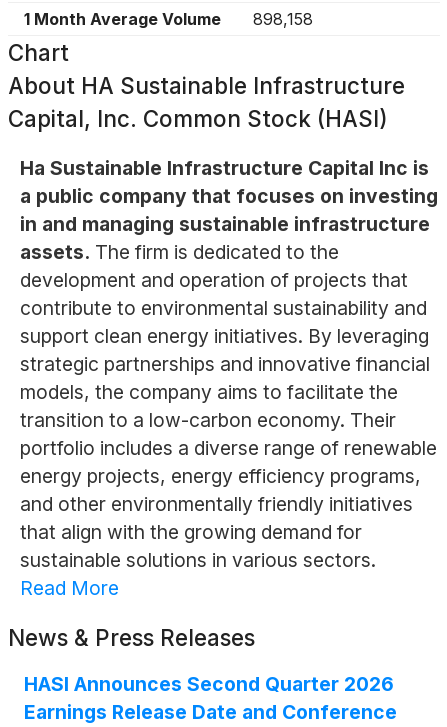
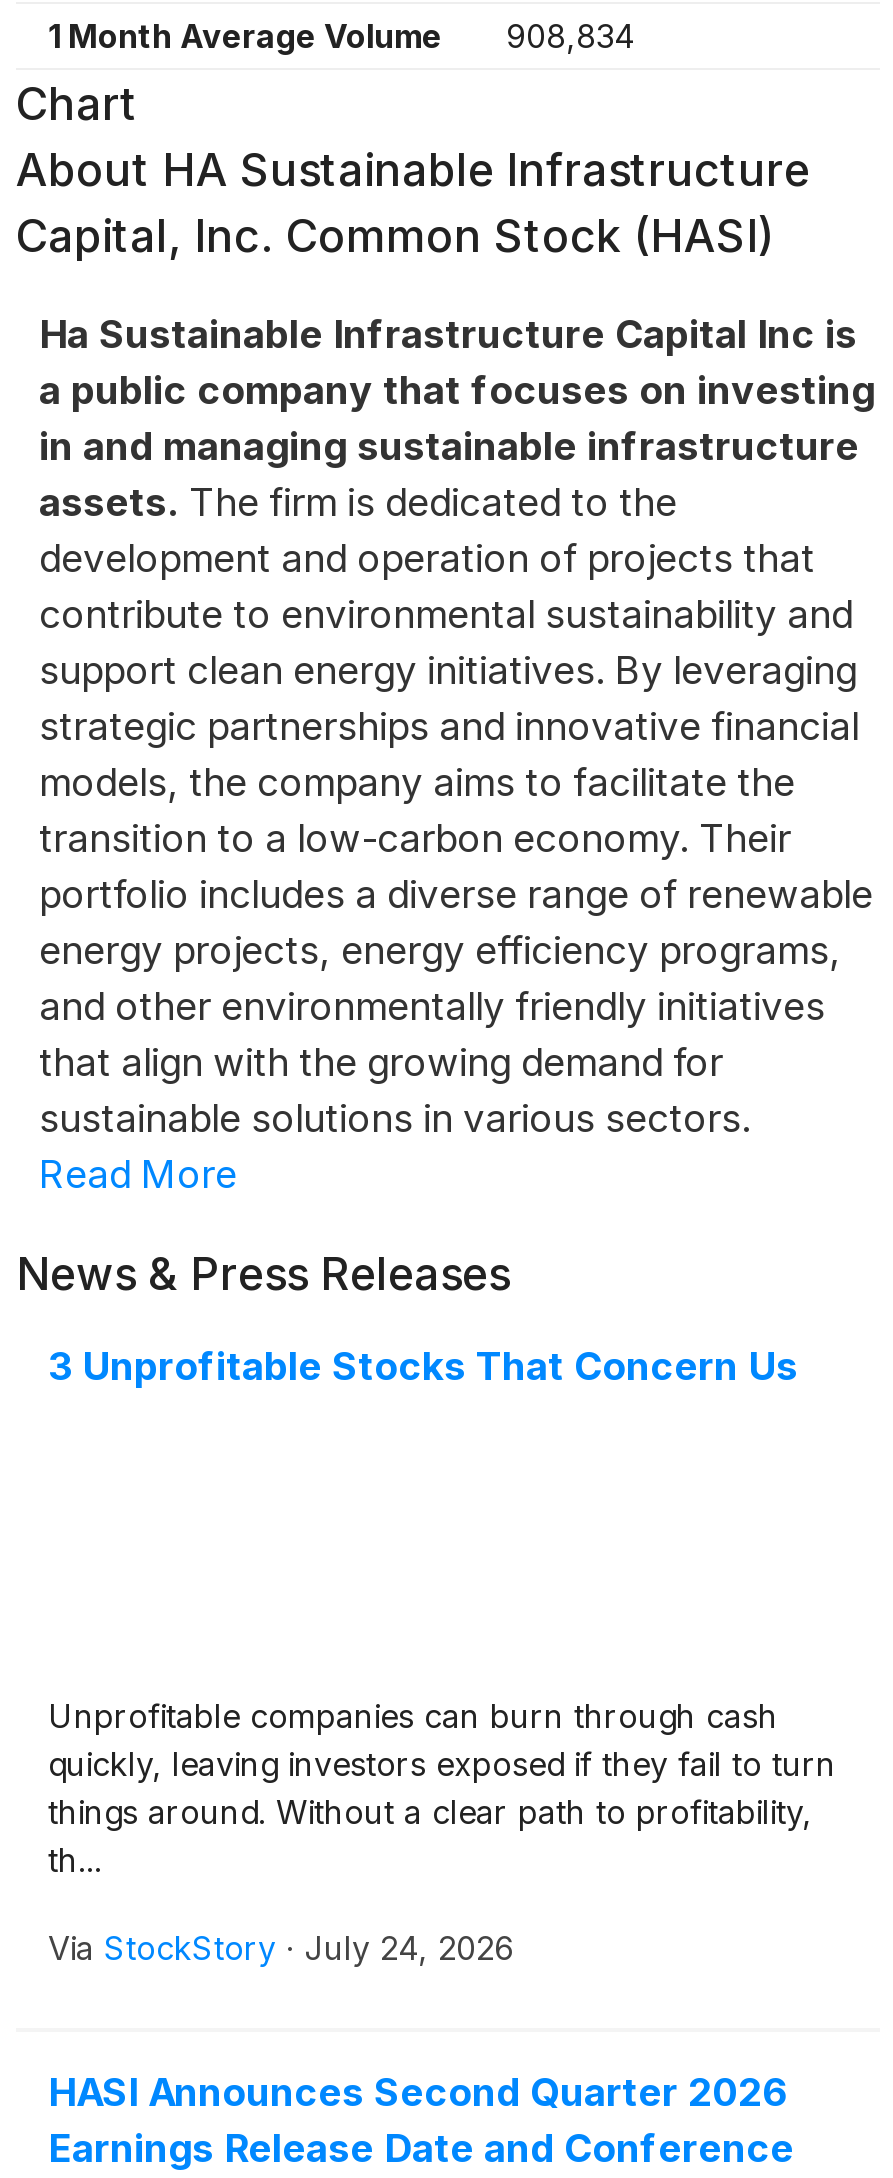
[24,9,313,29] 1 Month Average Volume 898,158 -> [48,16,636,56] 1 Month Average Volume 908,834
none -> [48,1343,798,1391] 3 Unprofitable Stocks That Concern Us
none -> [48,1697,836,1969] Unprofitable companies can burn through cash | quickly, leaving investors exposed if they fail to turn | things around. Without a clear path to profitability, | th... | Via StockStory · July 24, 2026

